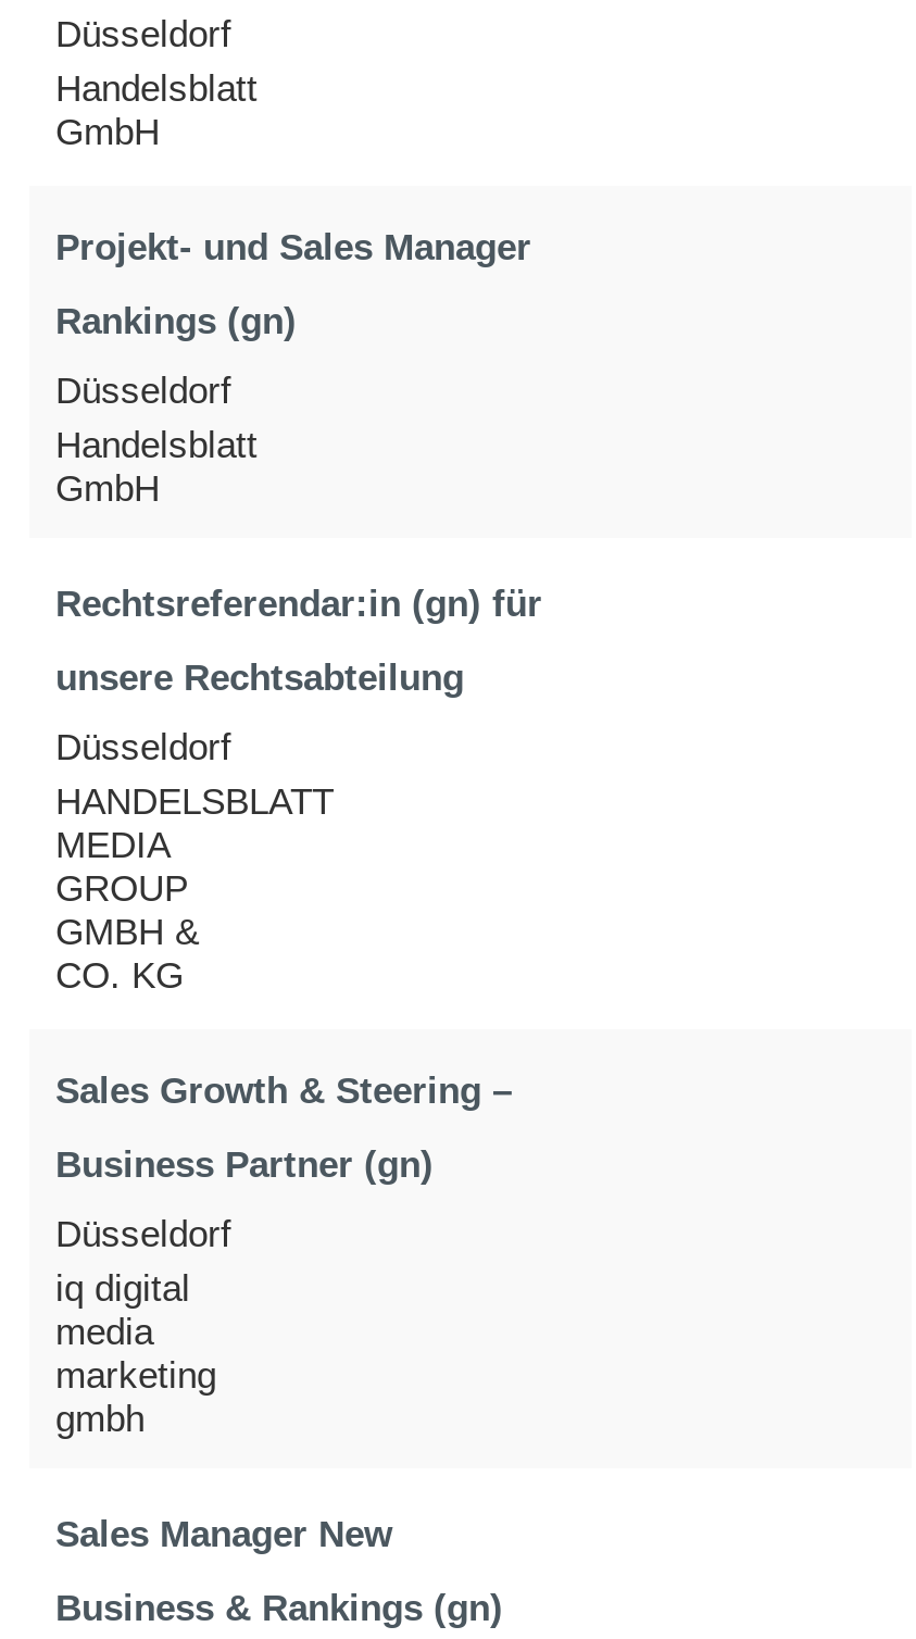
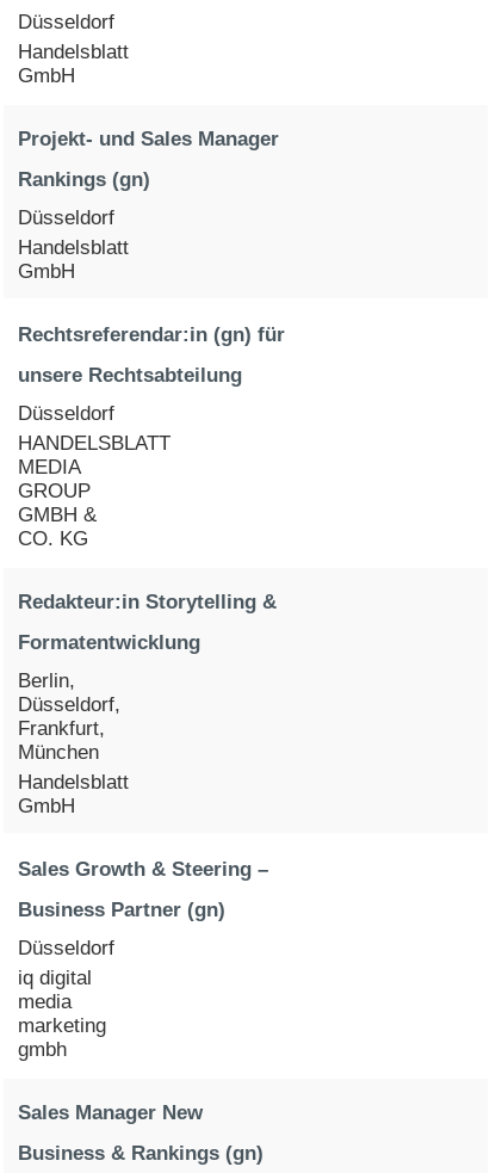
none -> [18,591,277,818] Redakteur:in Storytelling & | Formatentwicklung | Berlin, | Düsseldorf, | Frankfurt, | München | Handelsblatt | GmbH

